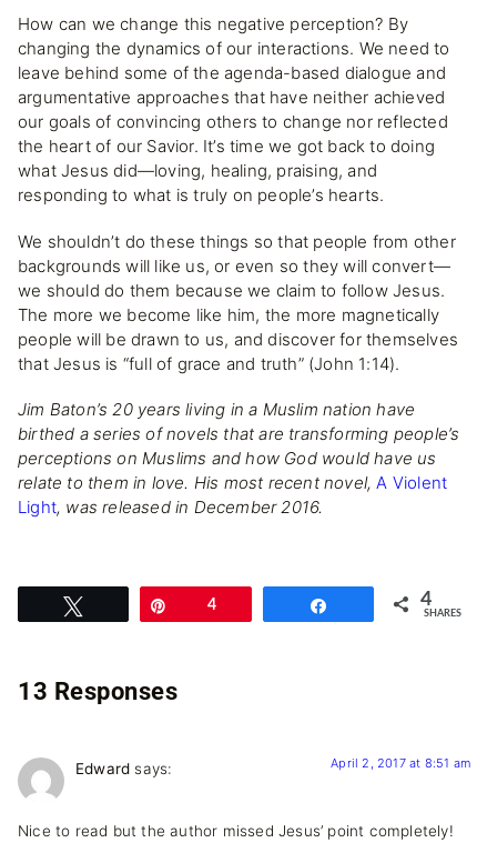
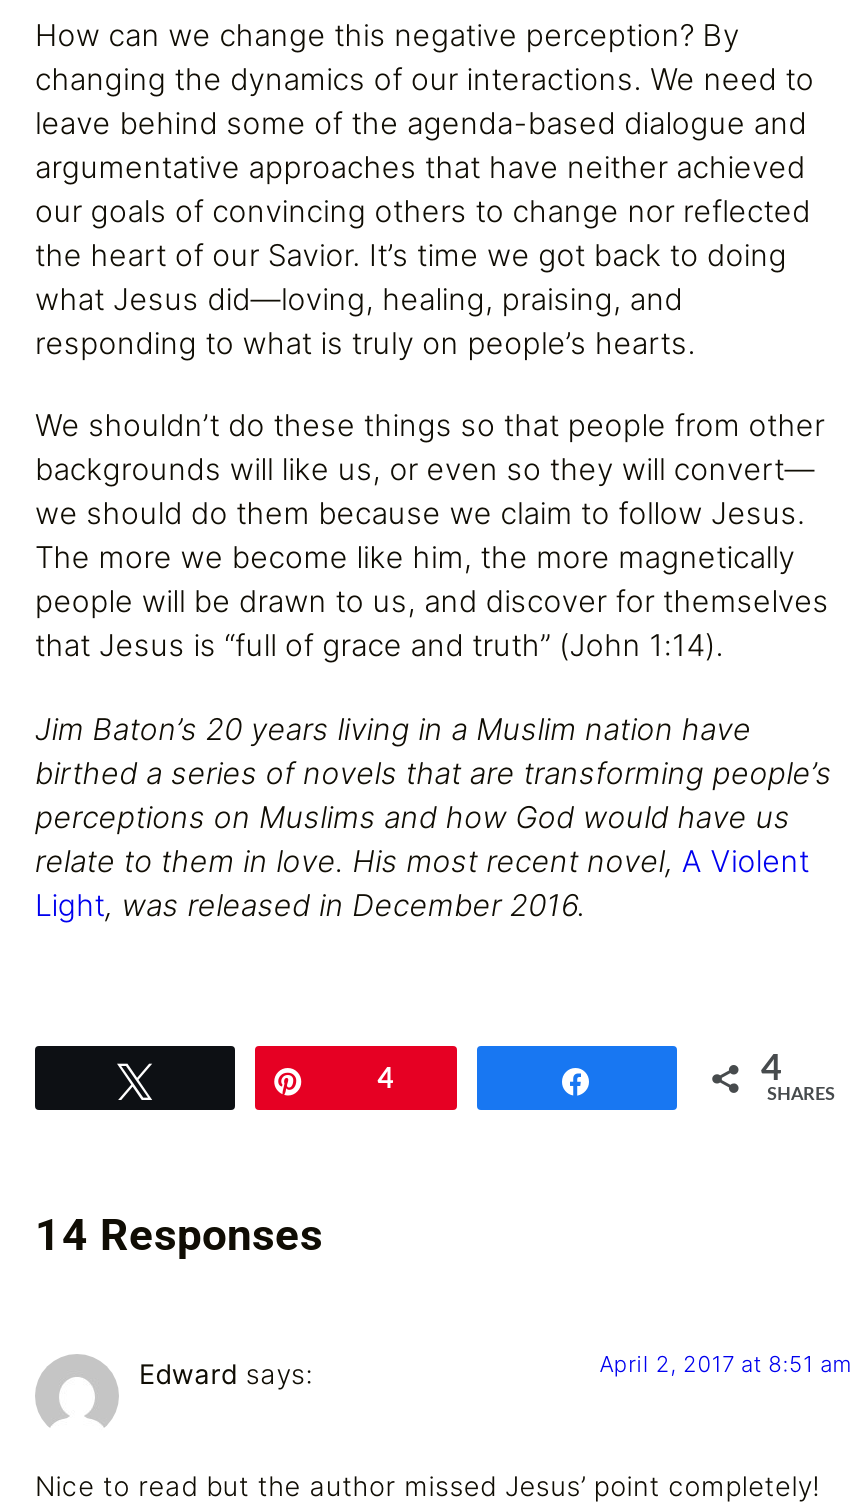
[18,677,177,705] 13 Responses -> [35,1210,323,1260] 14 Responses

